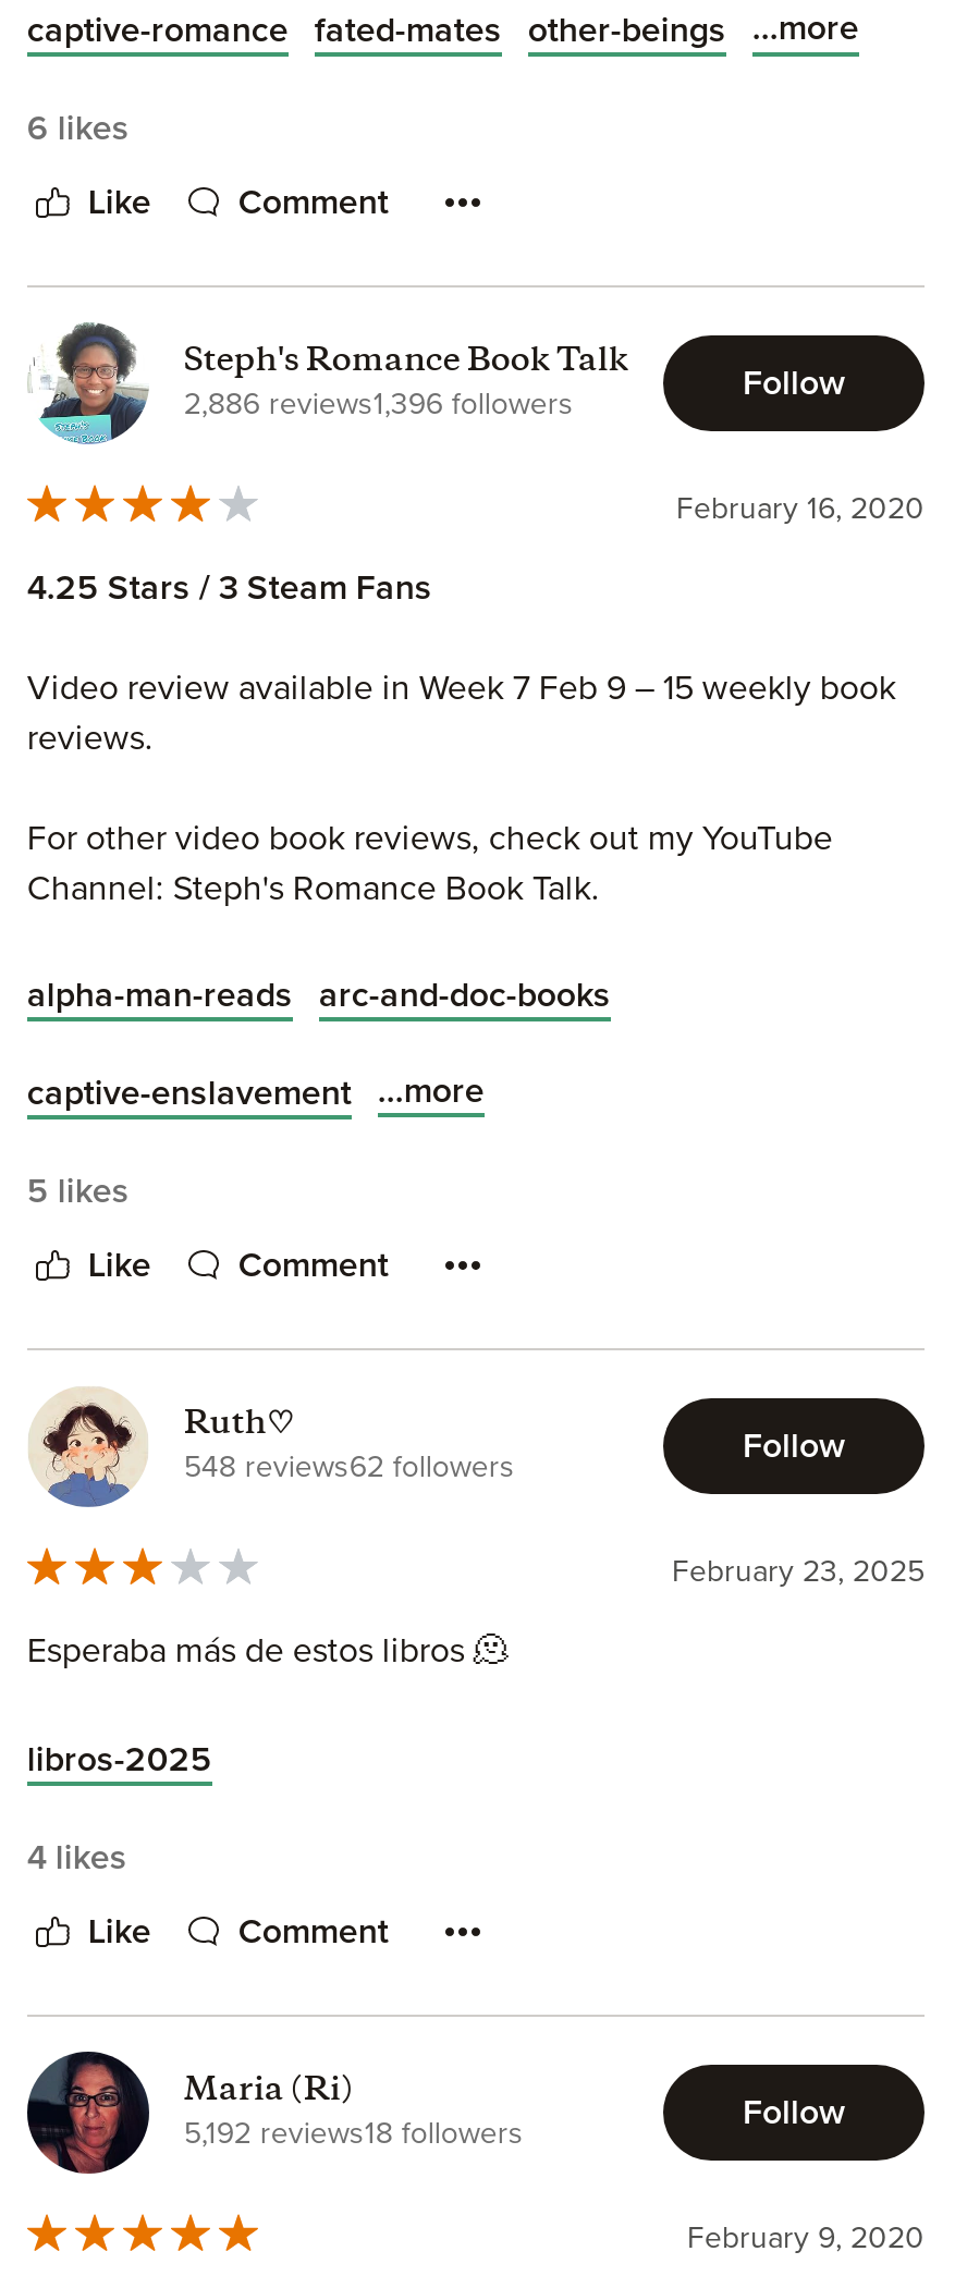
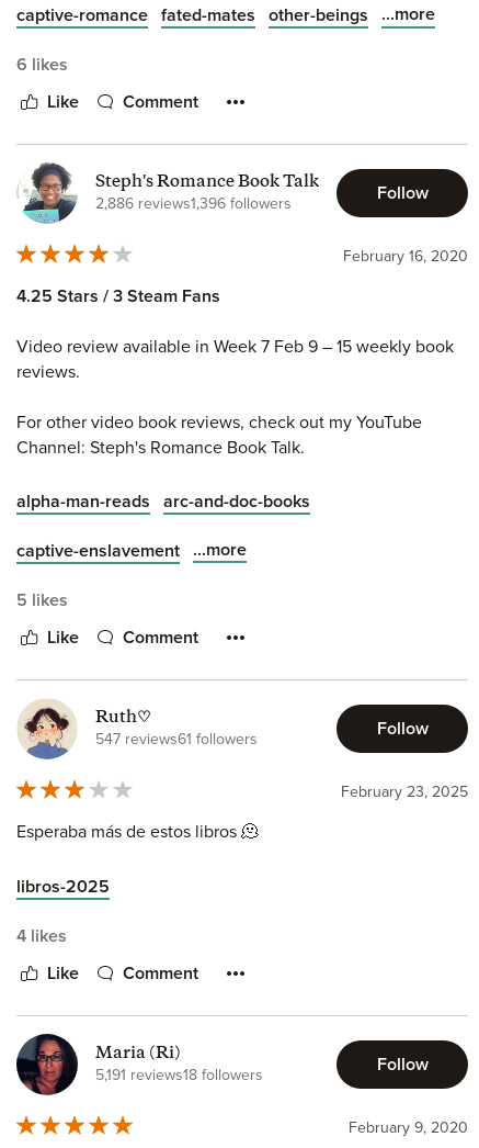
[184,1453,515,1483] 548 reviews62 followers -> [95,732,257,747] 547 reviews61 followers
[184,2119,524,2150] 5,192 reviews18 followers -> [95,1068,263,1083] 5,191 reviews18 followers

